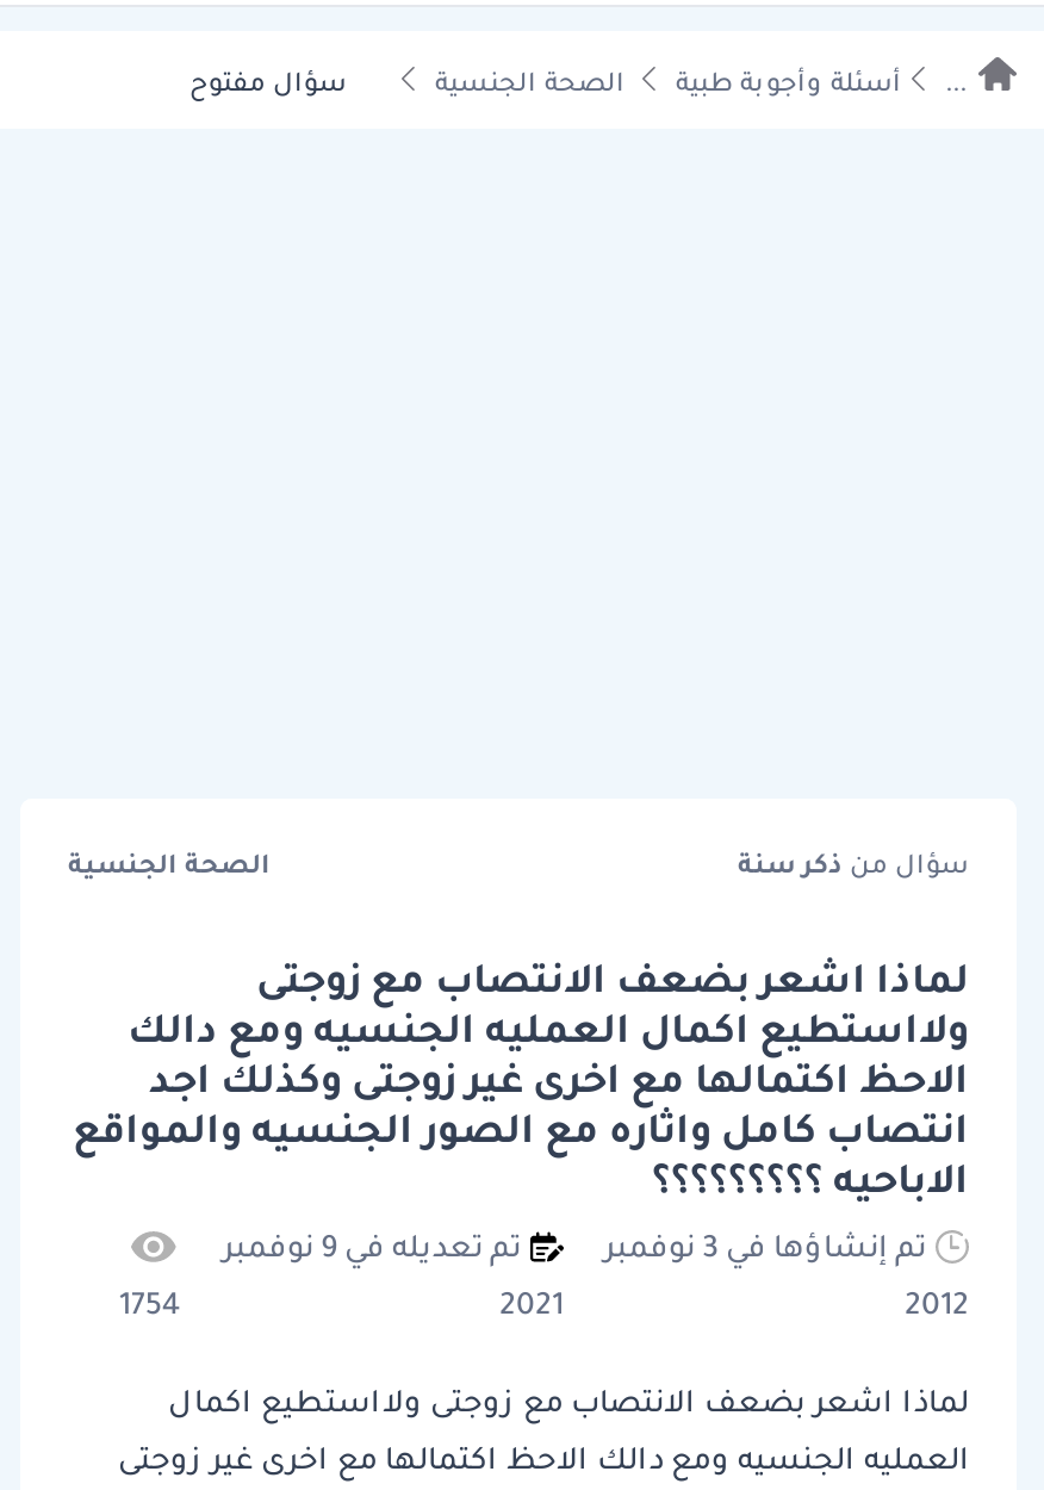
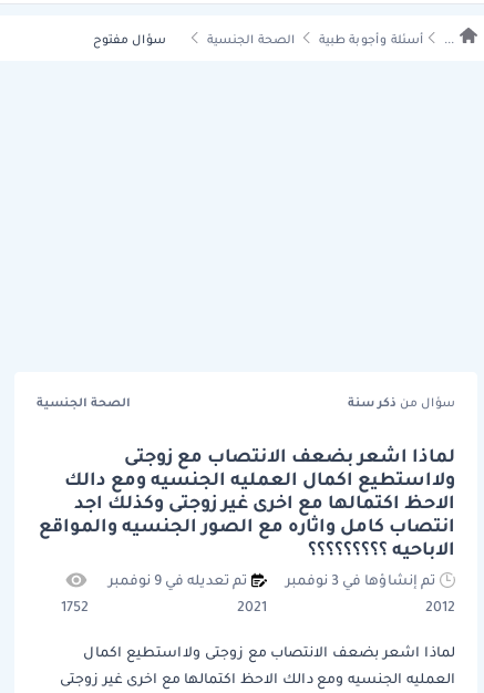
[119,1280,181,1326] 1754 -> [60,596,88,617] 1752

